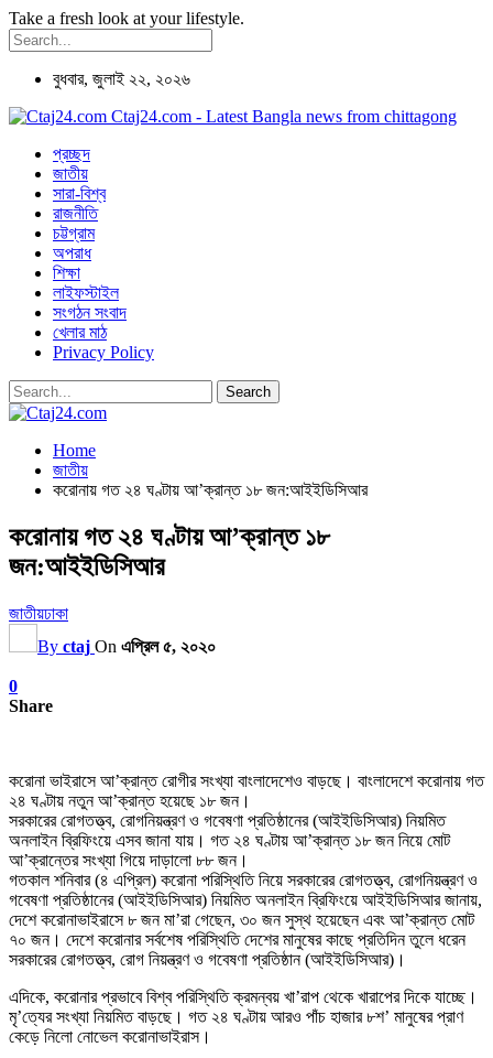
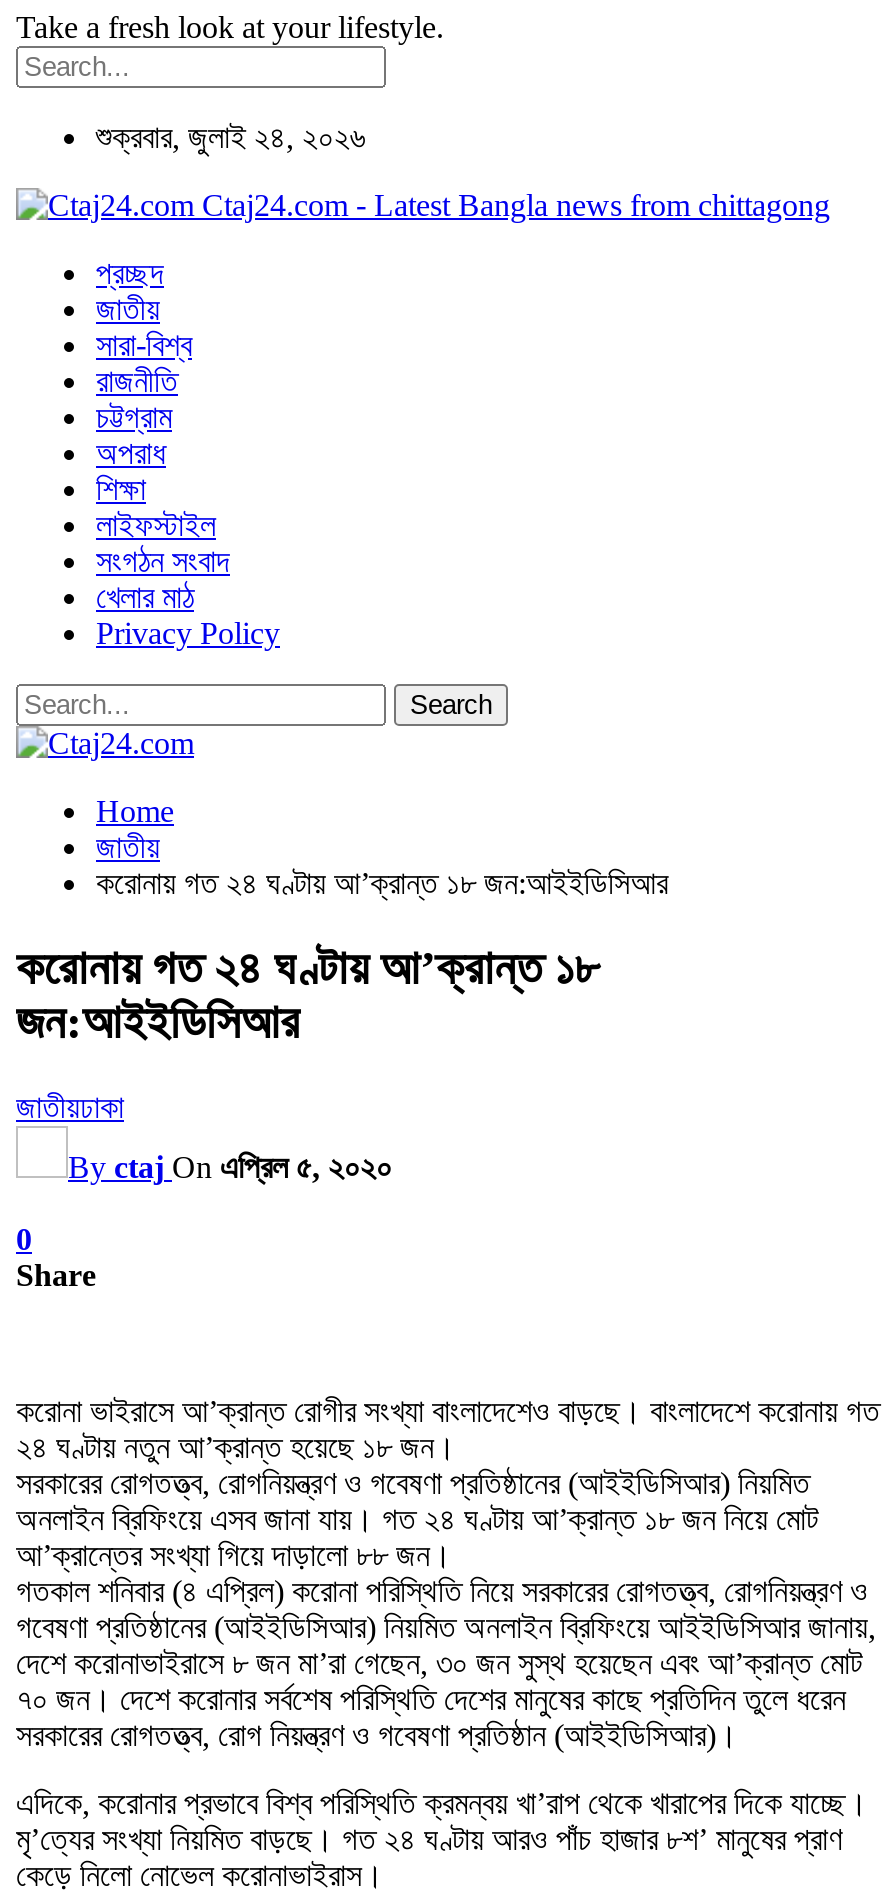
[53,69,190,88] বুধবার, জুলাই ২২, ২০২৬ -> [96,120,366,154] শুক্রবার, জুলাই ২৪, ২০২৬

